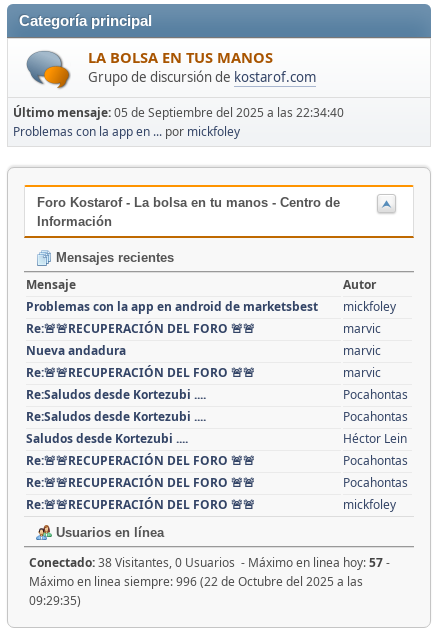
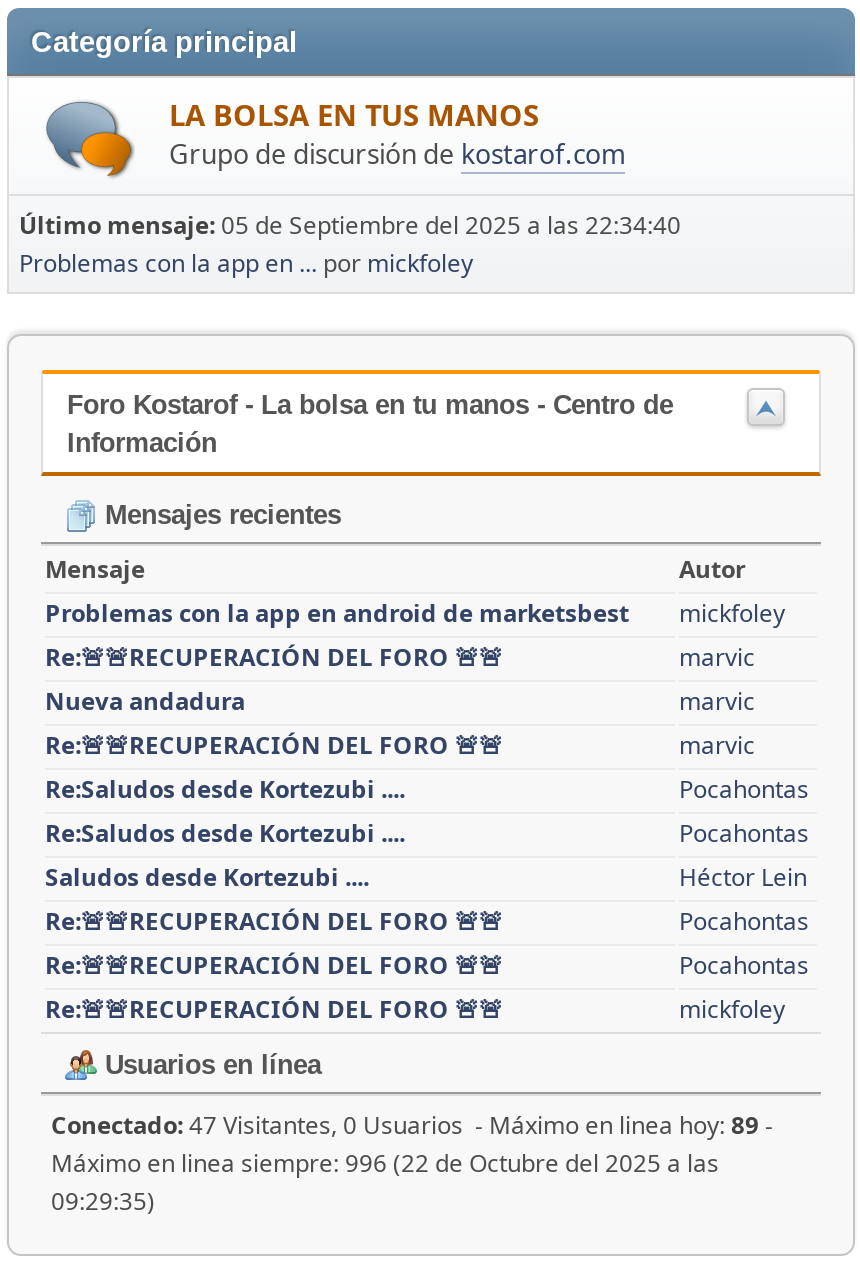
[29,554,393,571] Conectado: 38 Visitantes, 0 Usuarios - Máximo en linea hoy: 57 - -> [51,1107,779,1141] Conectado: 47 Visitantes, 0 Usuarios - Máximo en linea hoy: 89 -

